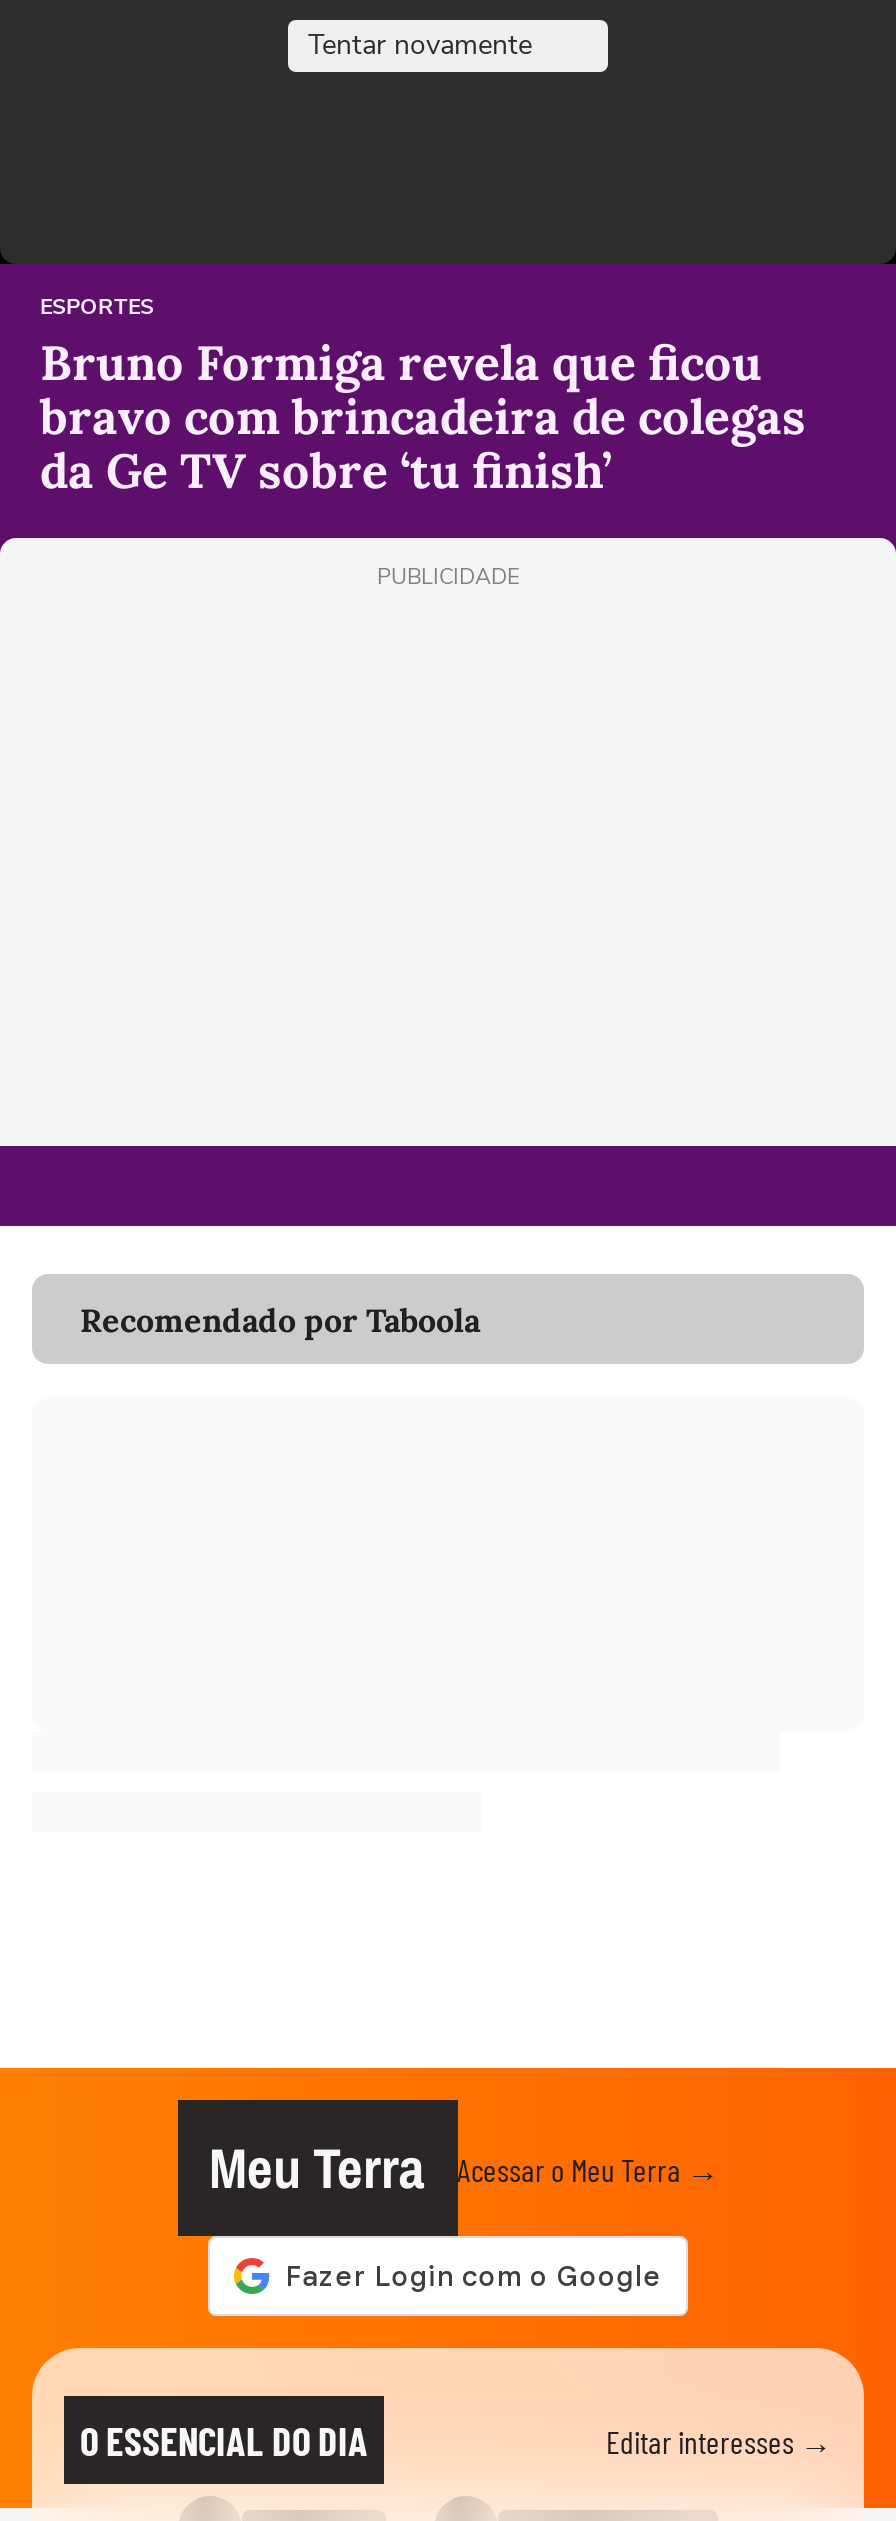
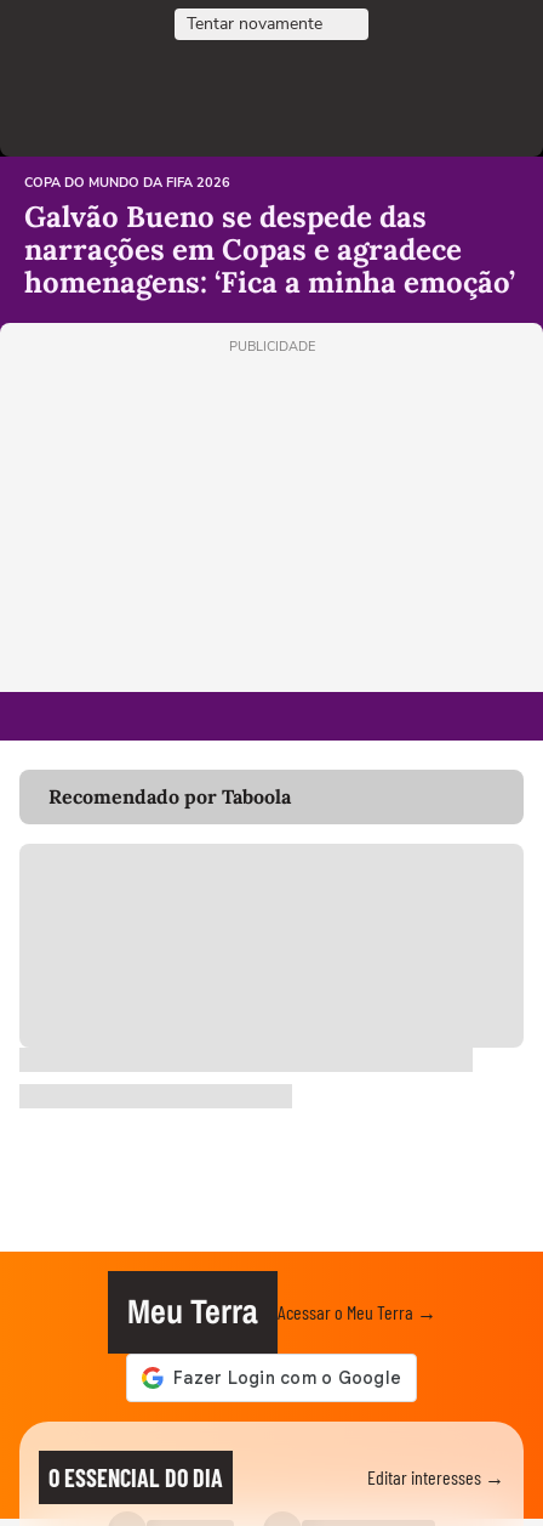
[40,293,806,503] ESPORTES | Bruno Formiga revela que ficou | bravo com brincadeira de colegas | da Ge TV sobre ‘tu finish’ -> [24,173,515,301] COPA DO MUNDO DA FIFA 2026 | Galvão Bueno se despede das | narrações em Copas e agradece | homenagens: ‘Fica a minha emoção’

